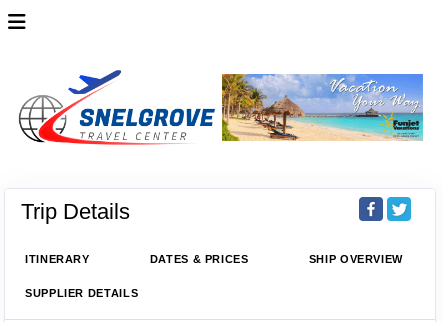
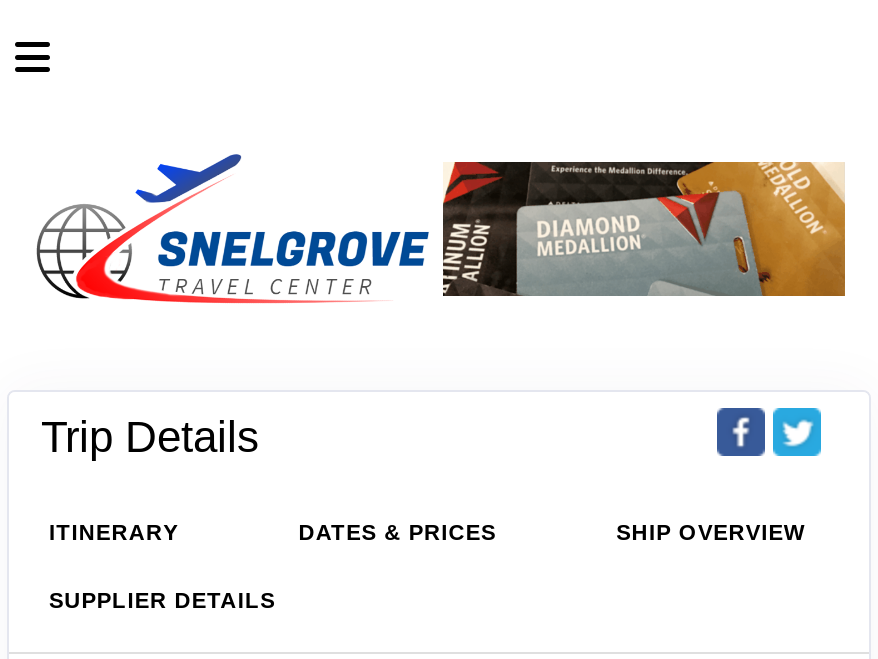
[221,73,424,142] [image] -> [441,160,847,298] [image]

